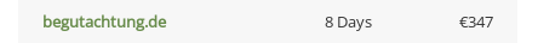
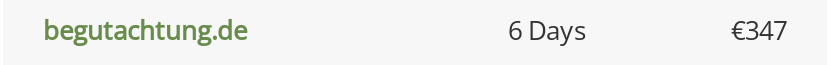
[324,11,371,32] 8 Days -> [508,12,586,48] 6 Days

